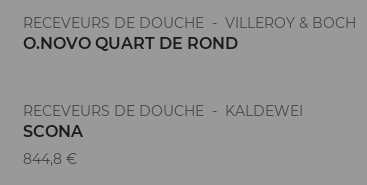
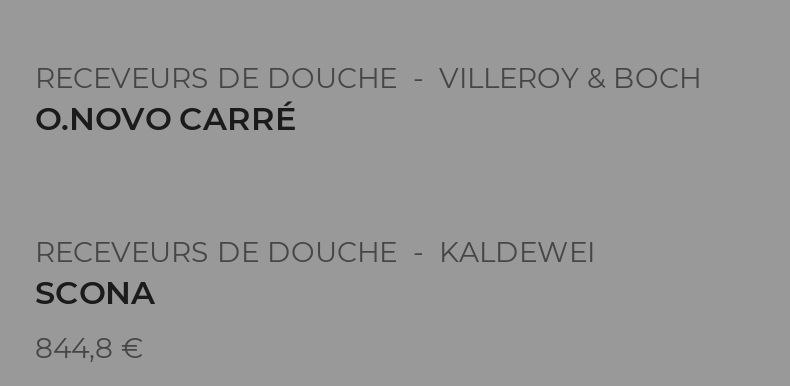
[23,34,238,53] O.NOVO QUART DE ROND -> [35,99,297,137] O.NOVO CARRÉ

